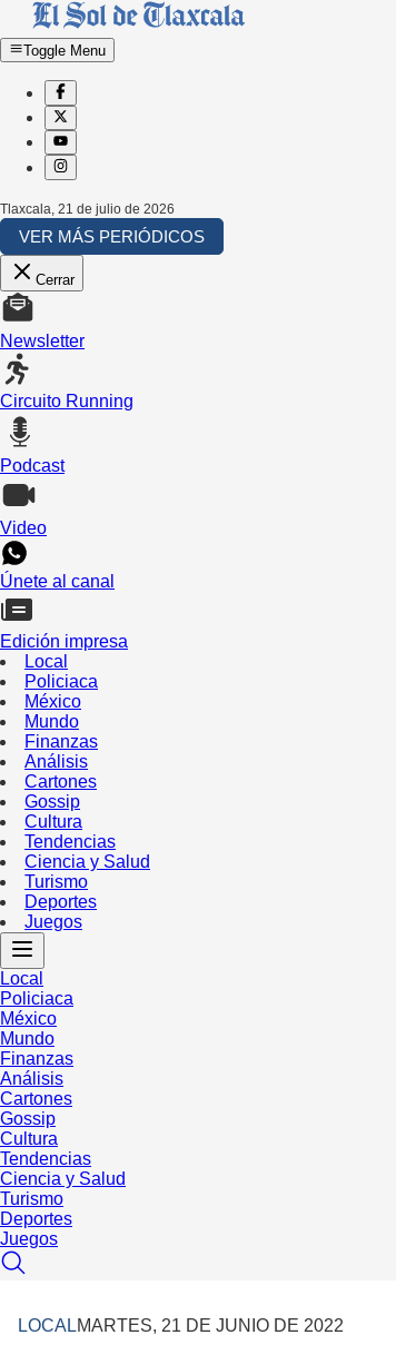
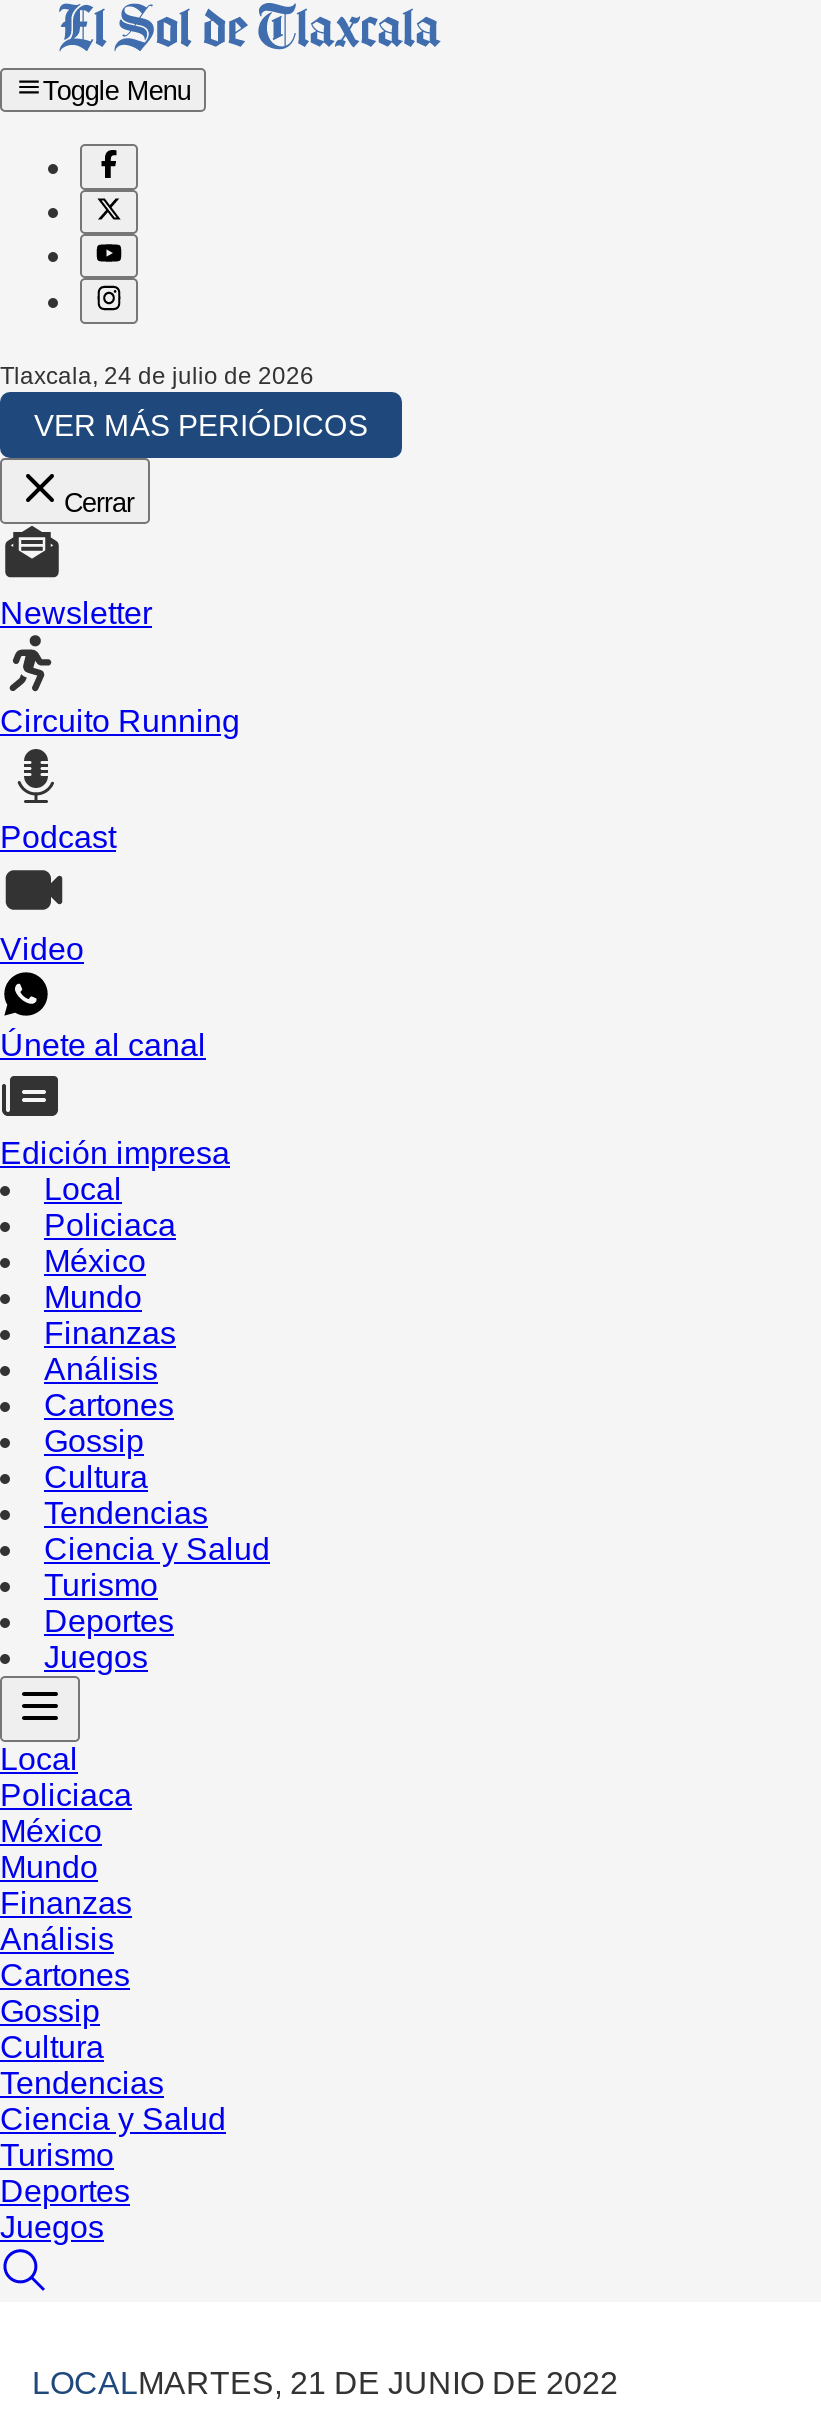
[0,201,175,216] Tlaxcala, 21 de julio de 2026 -> [0,361,314,389] Tlaxcala, 24 de julio de 2026

